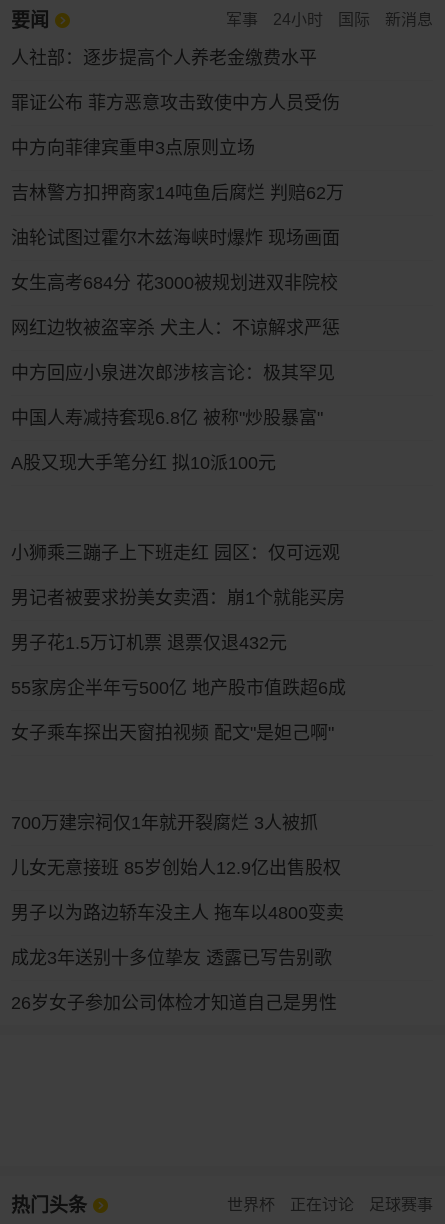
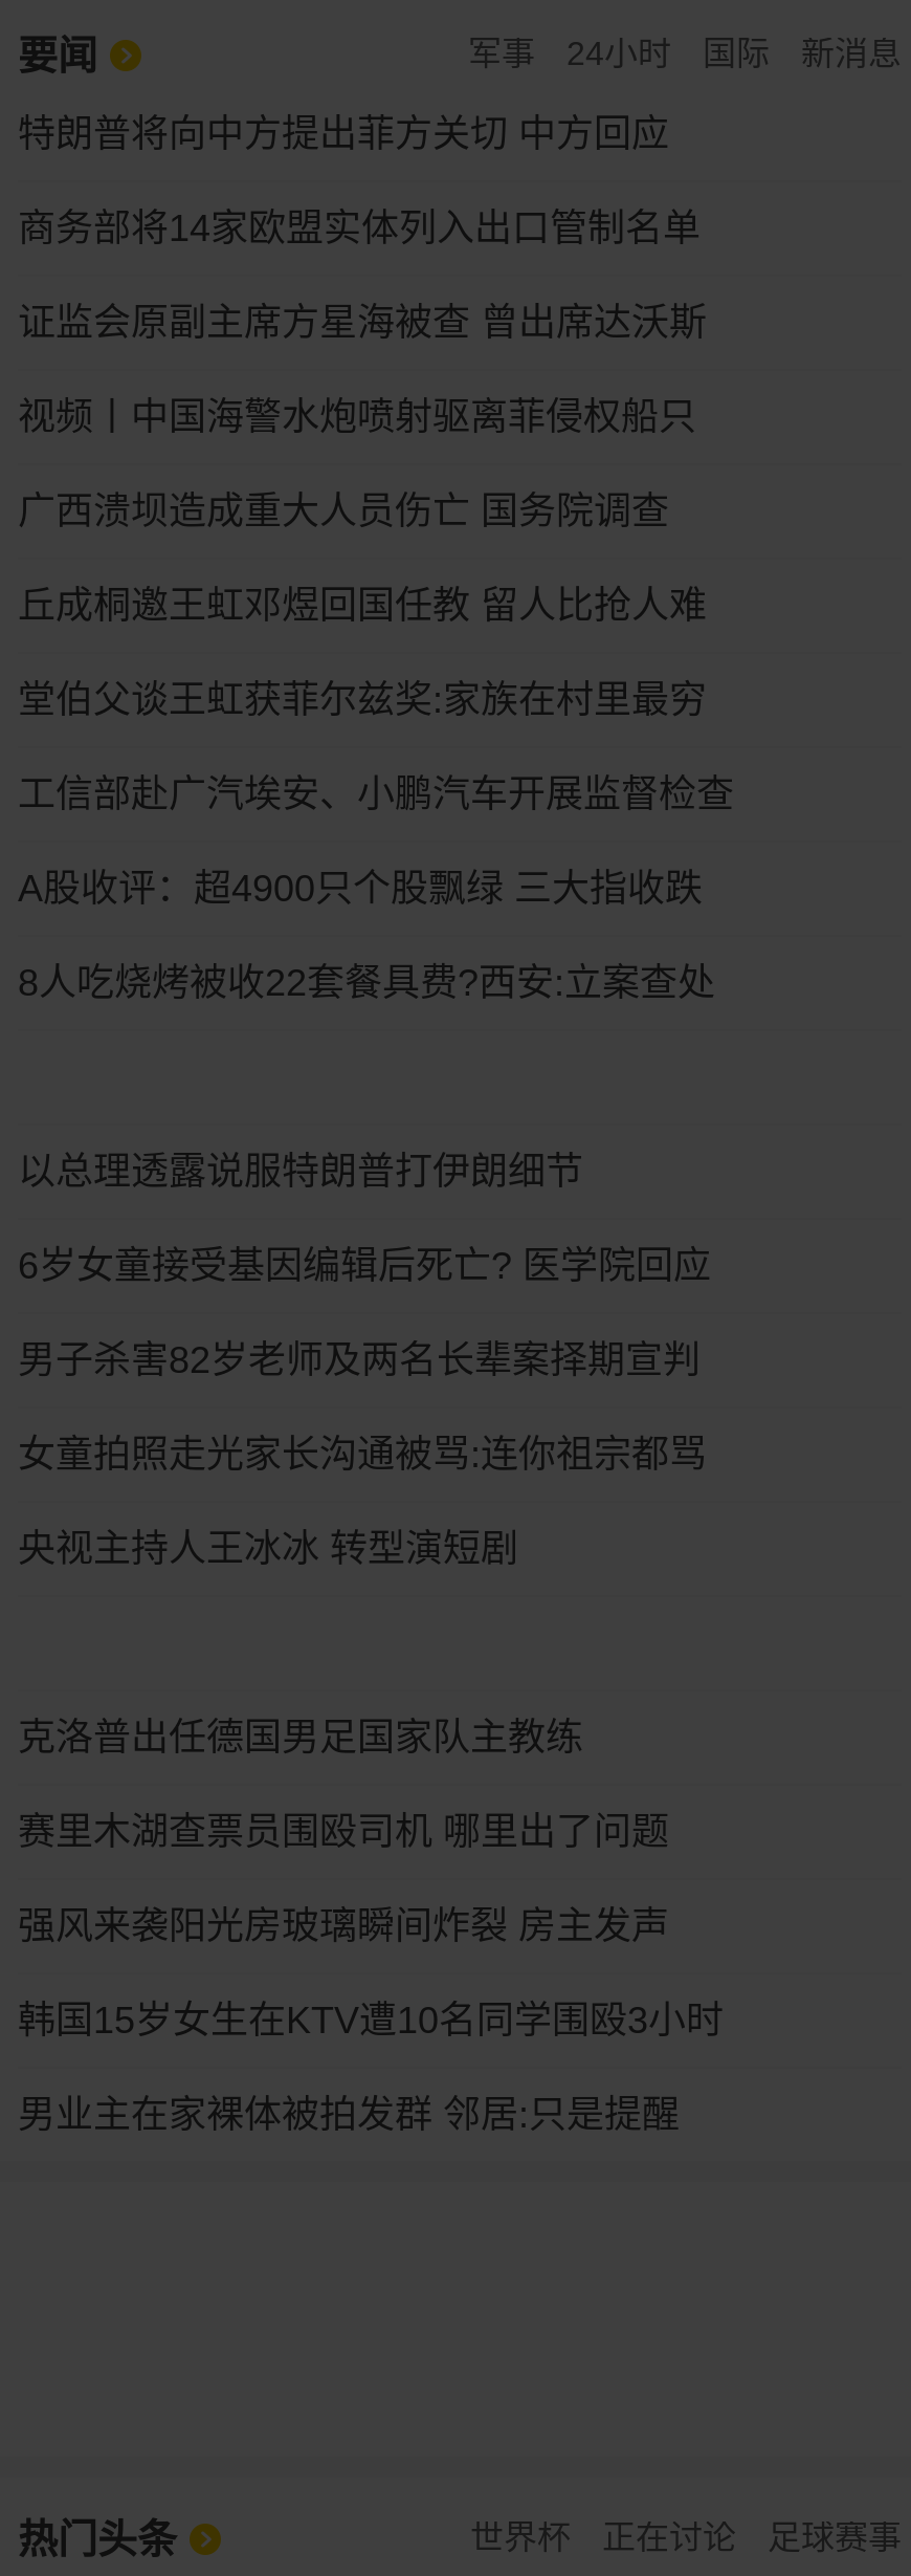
[11,48,317,68] 人社部：逐步提高个人养老金缴费水平 -> [18,113,669,155] 特朗普将向中方提出菲方关切 中方回应
[11,93,340,113] 罪证公布 菲方恶意攻击致使中方人员受伤 -> [18,208,701,249] 商务部将14家欧盟实体列入出口管制名单
[11,138,255,158] 中方向菲律宾重申3点原则立场 -> [18,302,707,344] 证监会原副主席方星海被查 曾出席达沃斯
[11,183,344,203] 吉林警方扣押商家14吨鱼后腐烂 判赔62万 -> [18,396,696,438] 视频丨中国海警水炮喷射驱离菲侵权船只
[11,228,340,248] 油轮试图过霍尔木兹海峡时爆炸 现场画面 -> [18,490,669,532] 广西溃坝造成重大人员伤亡 国务院调查
[11,273,338,293] 女生高考684分 花3000被规划进双非院校 -> [18,585,707,627] 丘成桐邀王虹邓煜回国任教 留人比抢人难
[11,318,340,338] 网红边牧被盗宰杀 犬主人：不谅解求严惩 -> [18,679,707,721] 堂伯父谈王虹获菲尔兹奖:家族在村里最穷
[11,363,335,383] 中方回应小泉进次郎涉核言论：极其罕见 -> [18,773,734,815] 工信部赴广汽埃安、小鹏汽车开展监督检查
[11,408,323,428] 中国人寿减持套现6.8亿 被称"炒股暴富" -> [18,868,703,910] A股收评：超4900只个股飘绿 三大指收跌
[11,453,276,473] A股又现大手笔分红 拟10派100元 -> [18,962,715,1004] 8人吃烧烤被收22套餐具费?西安:立案查处
[11,543,340,563] 小狮乘三蹦子上下班走红 园区：仅可远观 -> [18,1151,583,1193] 以总理透露说服特朗普打伊朗细节
[11,588,345,608] 男记者被要求扮美女卖酒：崩1个就能买房 -> [18,1245,711,1287] 6岁女童接受基因编辑后死亡? 医学院回应
[11,633,287,653] 男子花1.5万订机票 退票仅退432元 -> [18,1339,701,1381] 男子杀害82岁老师及两名长辈案择期宣判
[11,678,346,698] 55家房企半年亏500亿 地产股市值跌超6成 -> [18,1434,707,1476] 女童拍照走光家长沟通被骂:连你祖宗都骂
[11,723,334,743] 女子乘车探出天窗拍视频 配文"是妲己啊" -> [18,1528,518,1570] 央视主持人王冰冰 转型演短剧
[11,813,318,833] 700万建宗祠仅1年就开裂腐烂 3人被抓 -> [18,1717,583,1759] 克洛普出任德国男足国家队主教练
[11,858,341,878] 儿女无意接班 85岁创始人12.9亿出售股权 -> [18,1811,669,1853] 赛里木湖查票员围殴司机 哪里出了问题
[11,903,344,923] 男子以为路边轿车没主人 拖车以4800变卖 -> [18,1905,669,1947] 强风来袭阳光房玻璃瞬间炸裂 房主发声
[11,948,332,968] 成龙3年送别十多位挚友 透露已写告别歌 -> [18,2000,724,2042] 韩国15岁女生在KTV遭10名同学围殴3小时
[11,993,337,1013] 26岁女子参加公司体检才知道自己是男性 -> [18,2094,680,2136] 男业主在家裸体被拍发群 邻居:只是提醒

